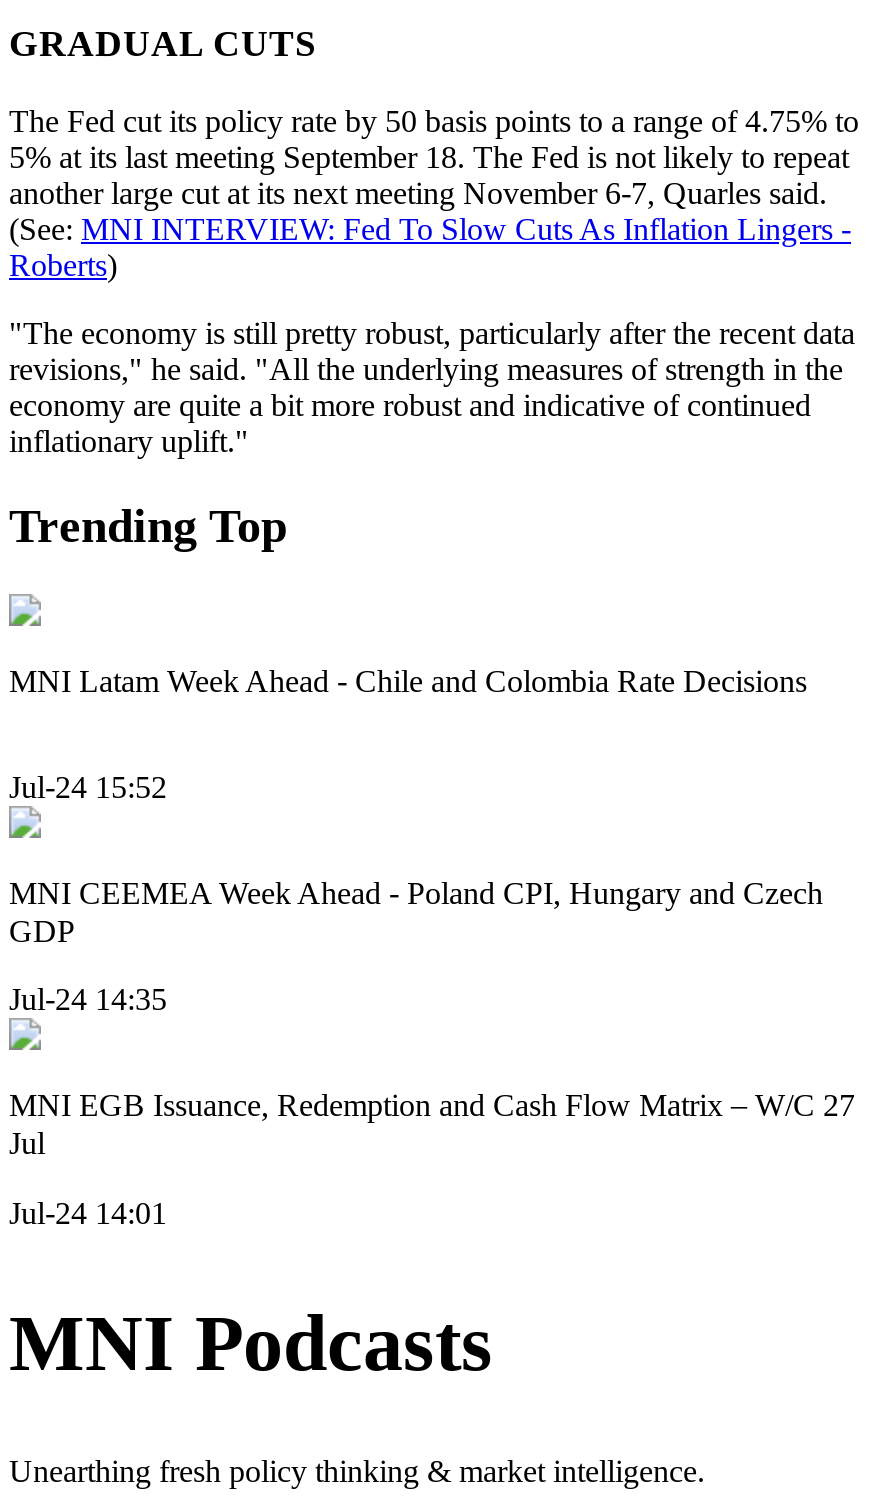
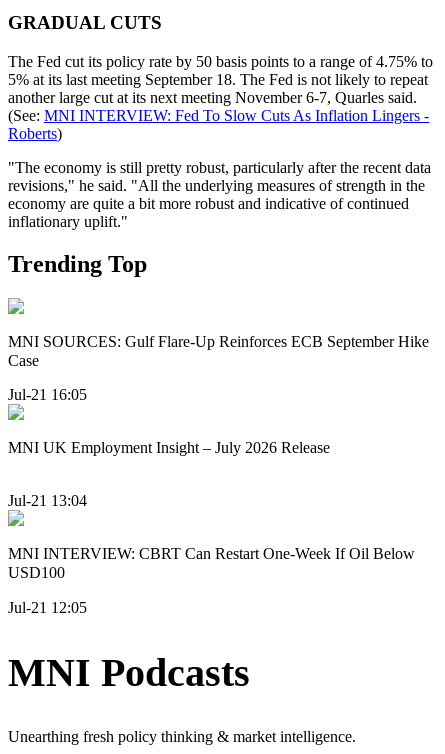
[9,663,807,697] MNI Latam Week Ahead - Chile and Colombia Rate Decisions -> [8,332,429,368] MNI SOURCES: Gulf Flare-Up Reinforces ECB September Hike | Case
[9,770,167,804] Jul-24 15:52 -> [8,386,87,403] Jul-21 16:05
[9,876,823,948] MNI CEEMEA Week Ahead - Poland CPI, Hungary and Czech | GDP -> [8,439,330,456] MNI UK Employment Insight – July 2026 Release
[9,983,167,1017] Jul-24 14:35 -> [8,492,87,509] Jul-21 13:04
[9,1089,855,1161] MNI EGB Issuance, Redemption and Cash Flow Matrix – W/C 27 | Jul -> [8,545,415,581] MNI INTERVIEW: CBRT Can Restart One-Week If Oil Below | USD100
[9,1195,167,1229] Jul-24 14:01 -> [8,599,87,616] Jul-21 12:05

